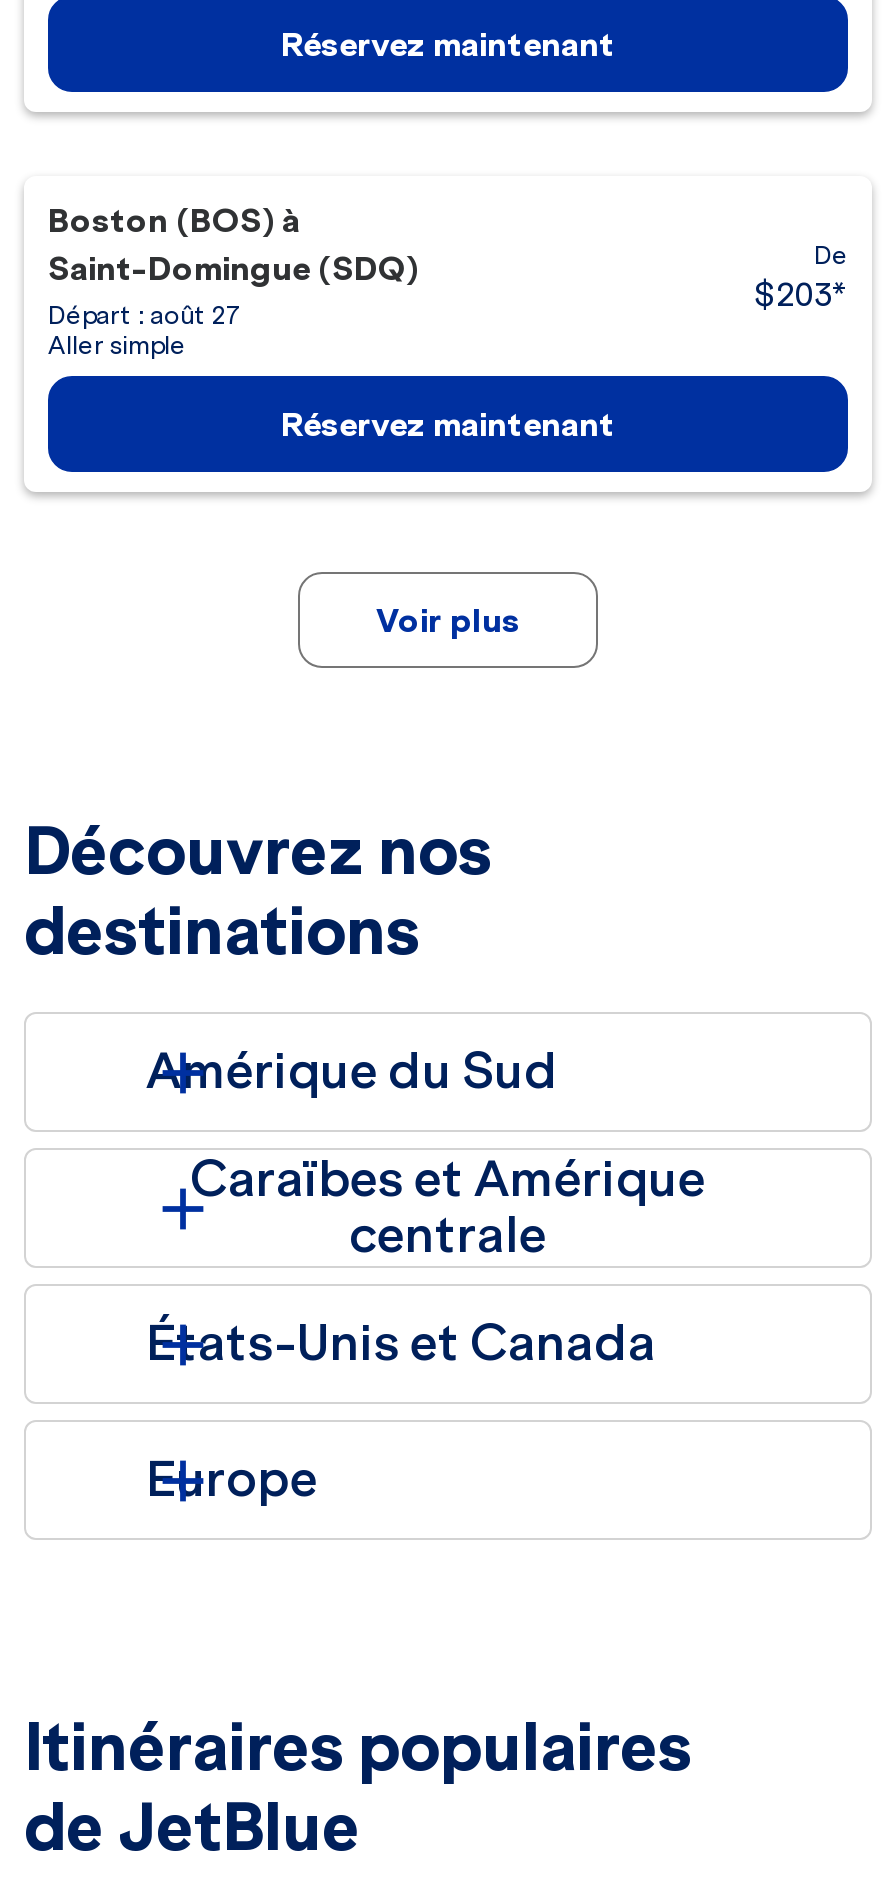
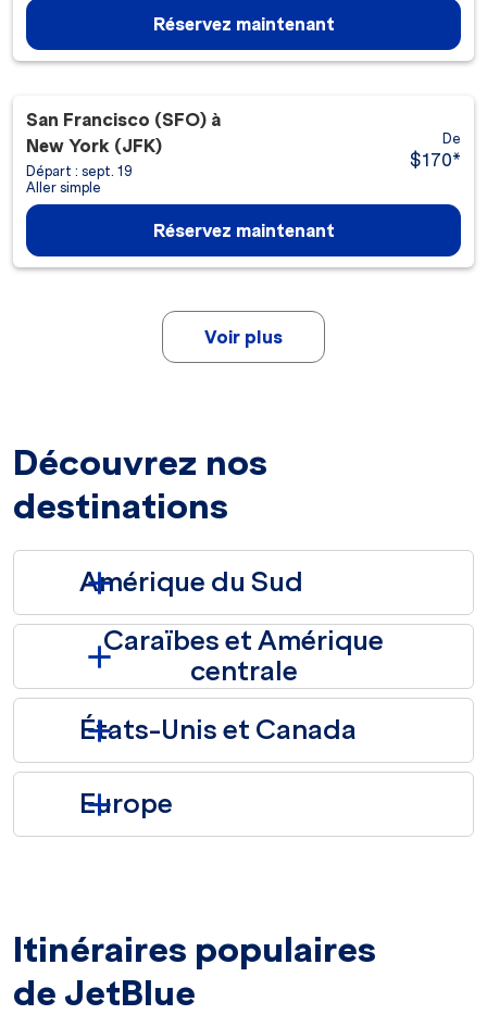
[48,200,418,330] Boston (BOS) à | Saint-Domingue (SDQ) | Départ : août 27 -> [26,109,221,179] San Francisco (SFO) à | New York (JFK) | Départ : sept. 19
[754,273,848,313] $203* -> [410,148,461,170] $170*

